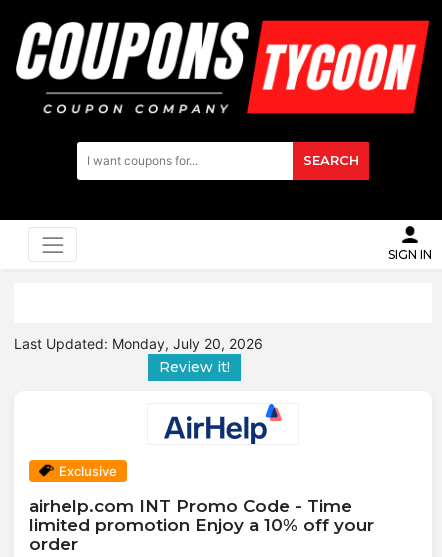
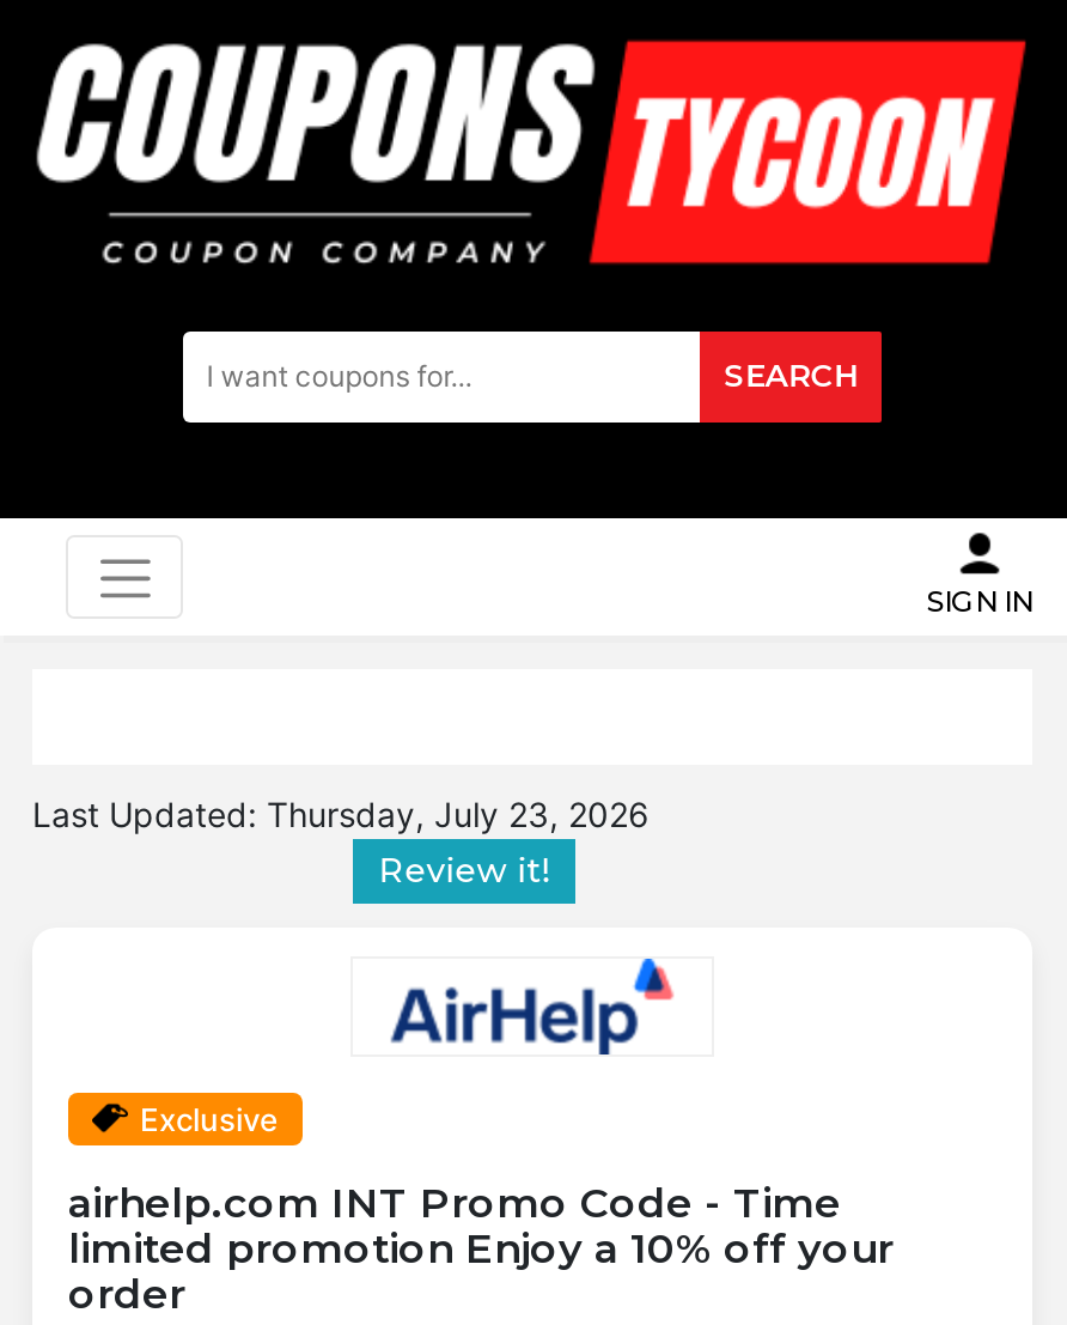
[14,335,263,352] Last Updated: Monday, July 20, 2026 -> [32,794,650,834] Last Updated: Thursday, July 23, 2026

